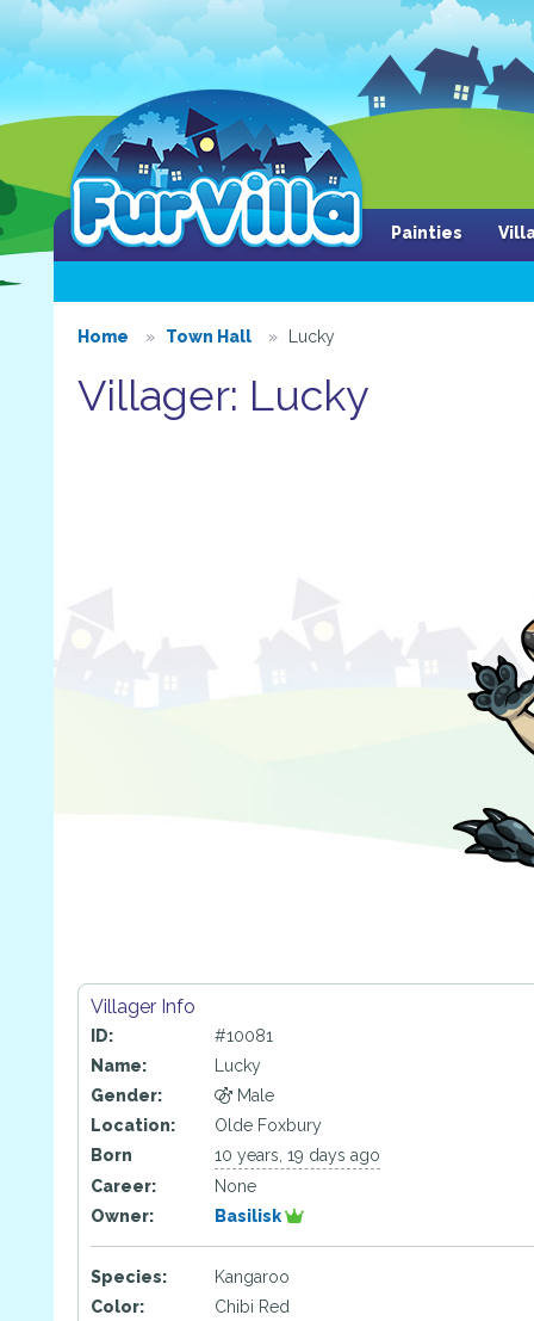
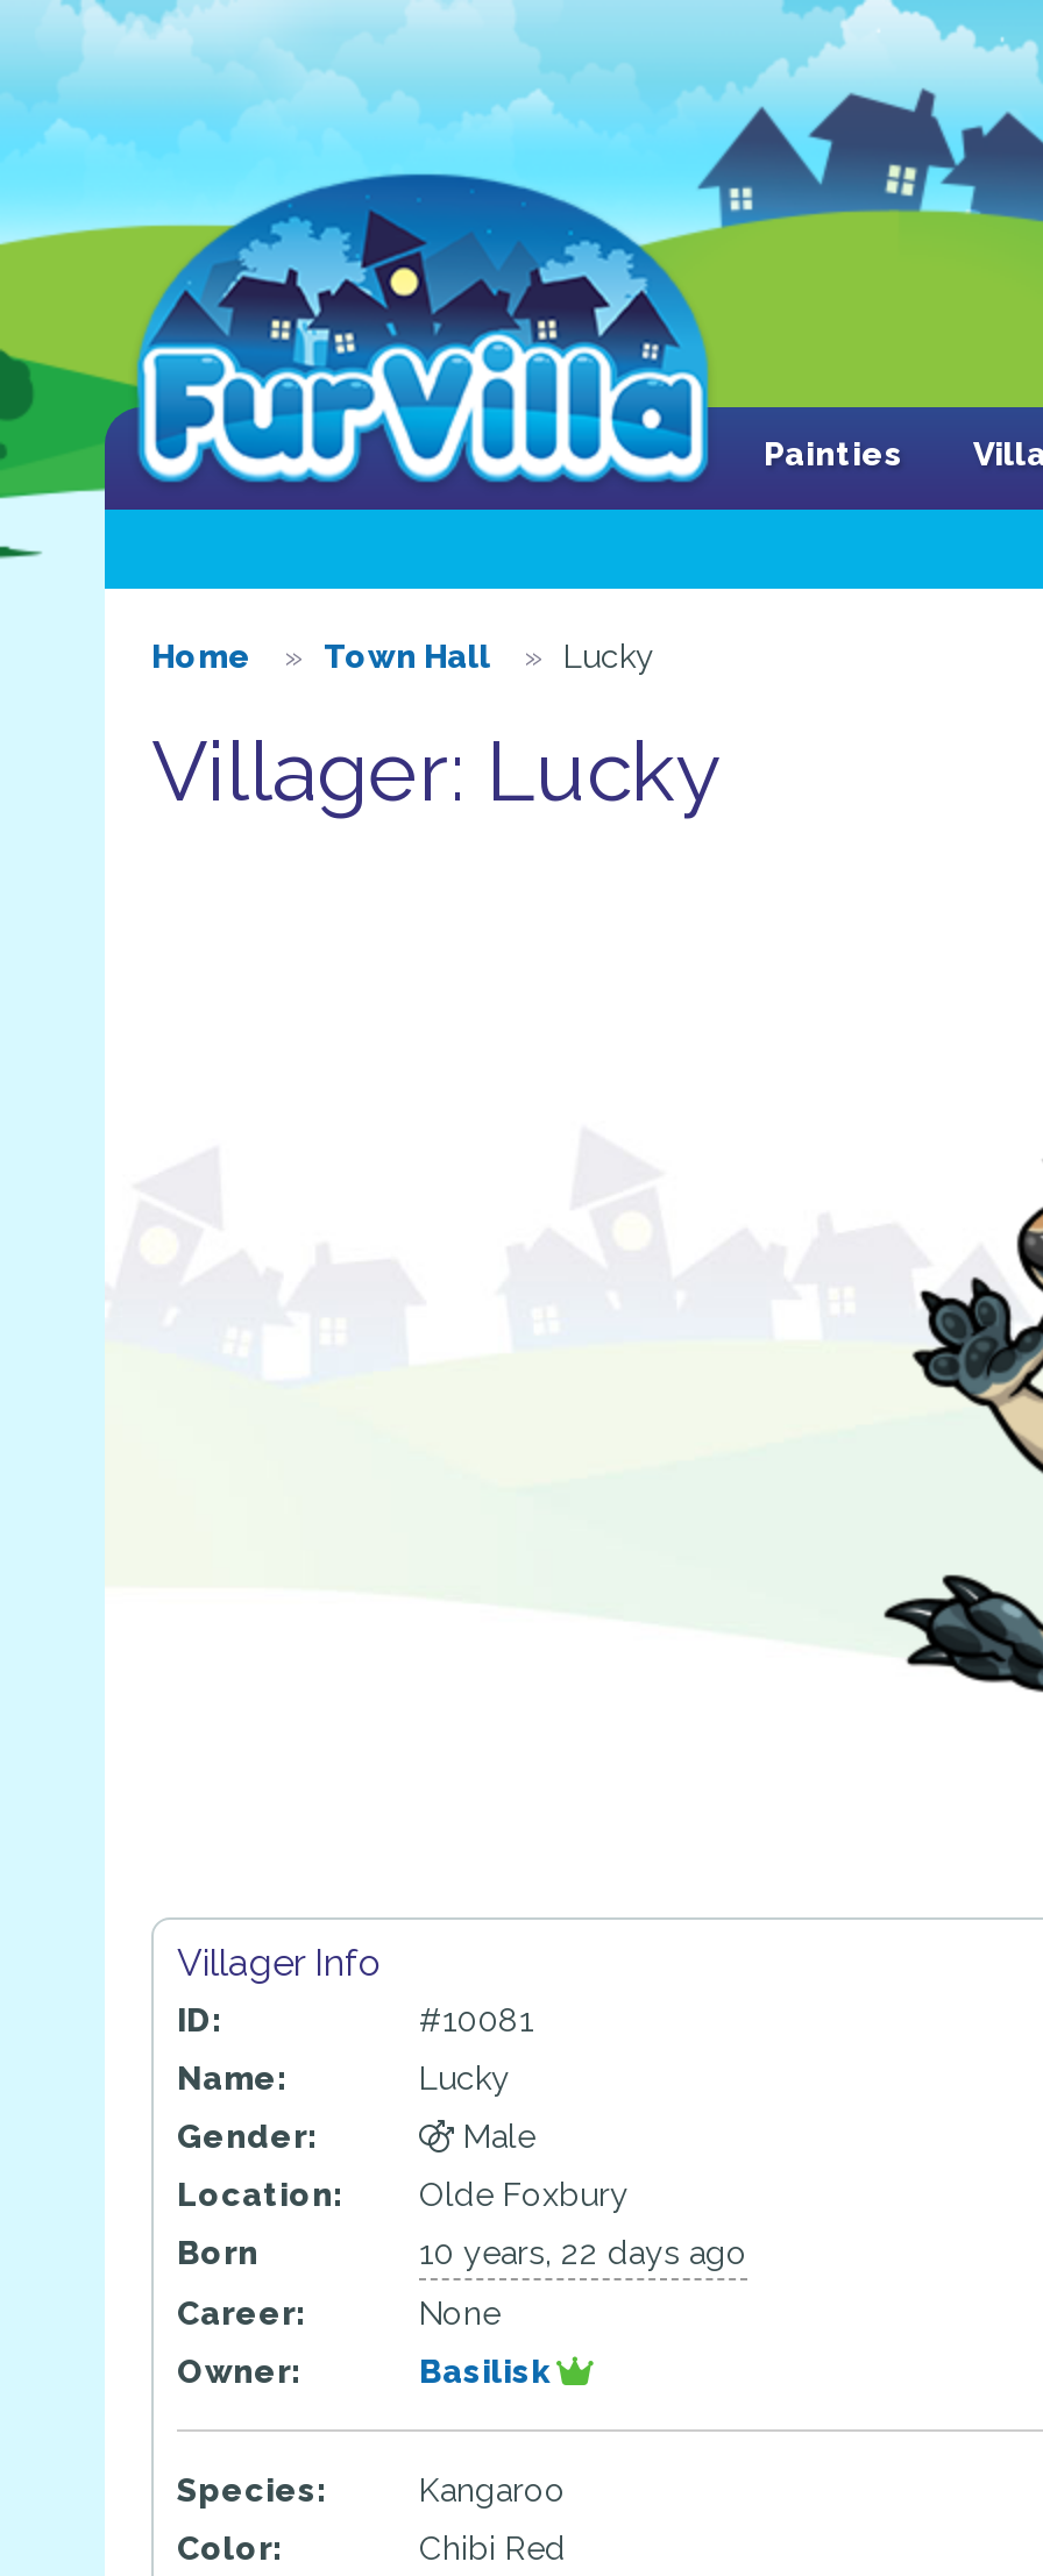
[215,1146,380,1165] 10 years, 19 days ago -> [419,2234,747,2271] 10 years, 22 days ago

